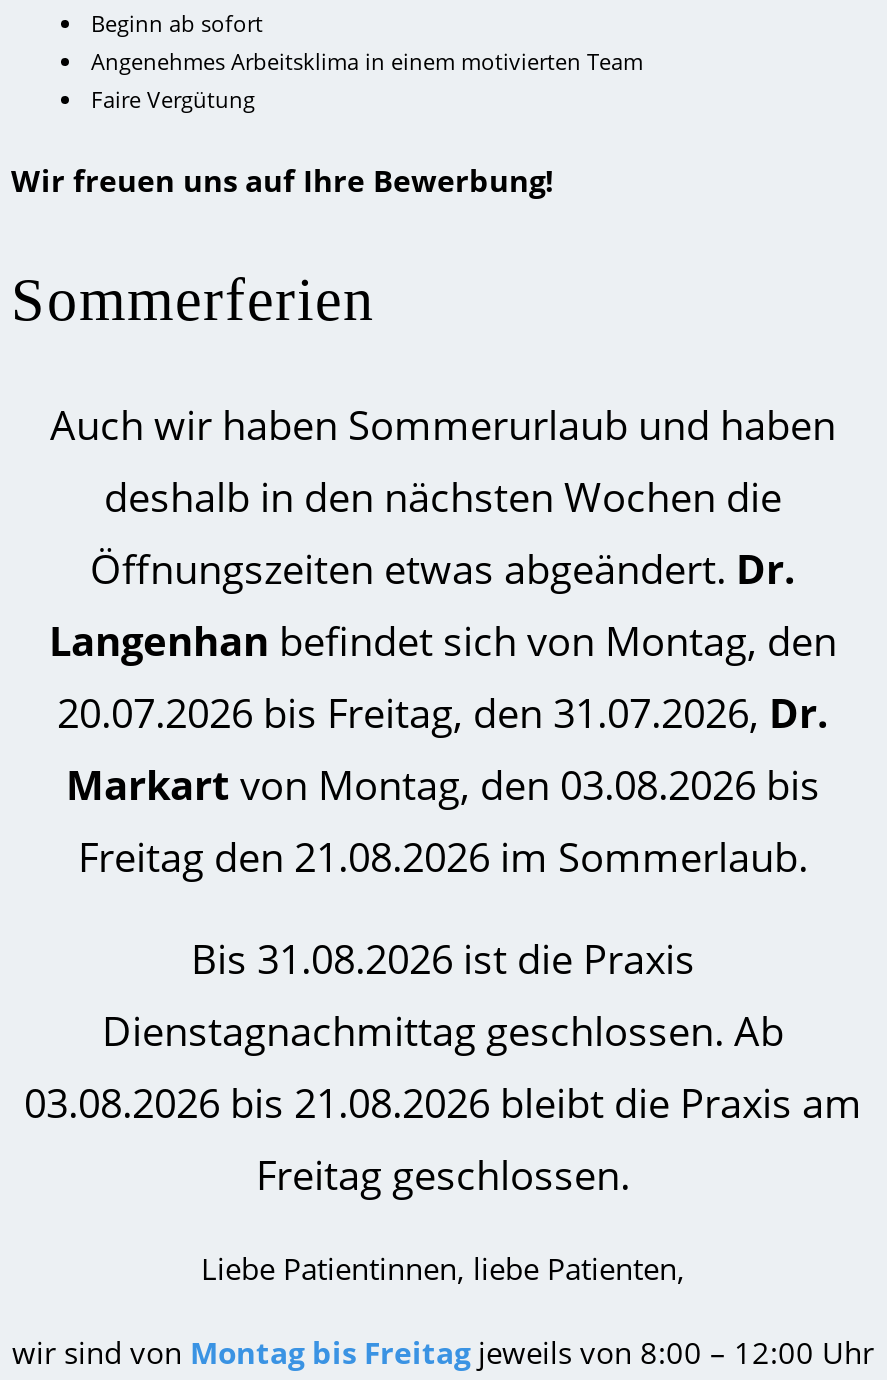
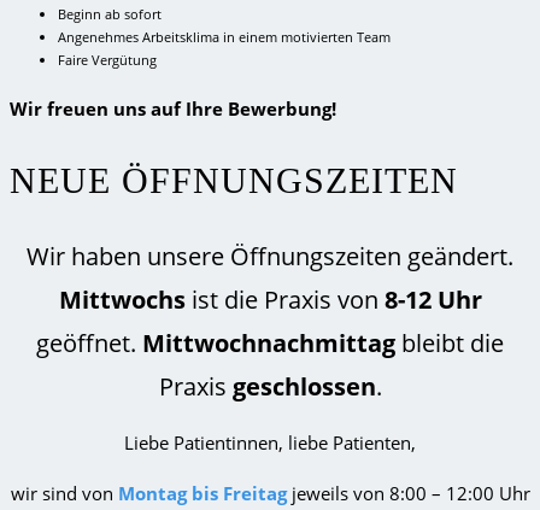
[11,265,862,1203] Sommerferien | Auch wir haben Sommerurlaub und haben | deshalb in den nächsten Wochen die | Öffnungszeiten etwas abgeändert. Dr. | Langenhan befindet sich von Montag, den | 20.07.2026 bis Freitag, den 31.07.2026, Dr. | Markart von Montag, den 03.08.2026 bis | Freitag den 21.08.2026 im Sommerlaub. | Bis 31.08.2026 ist die Praxis | Dienstagnachmittag geschlossen. Ab | 03.08.2026 bis 21.08.2026 bleibt die Praxis am | Freitag geschlossen. -> [10,160,513,403] NEUE ÖFFNUNGSZEITEN | Wir haben unsere Öffnungszeiten geändert. | Mittwochs ist die Praxis von 8-12 Uhr | geöffnet. Mittwochnachmittag bleibt die | Praxis geschlossen.

